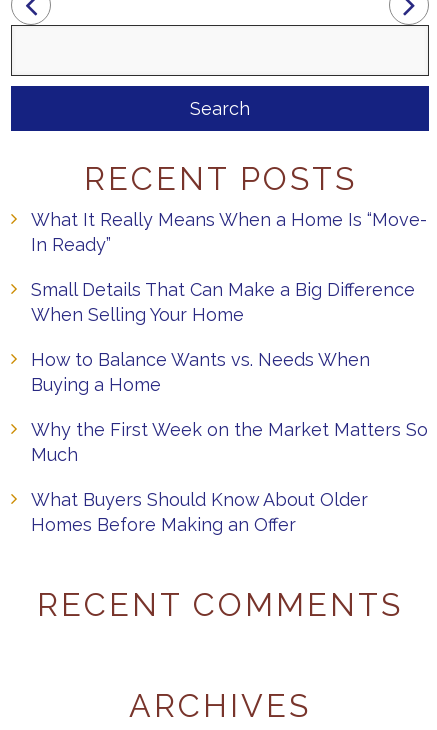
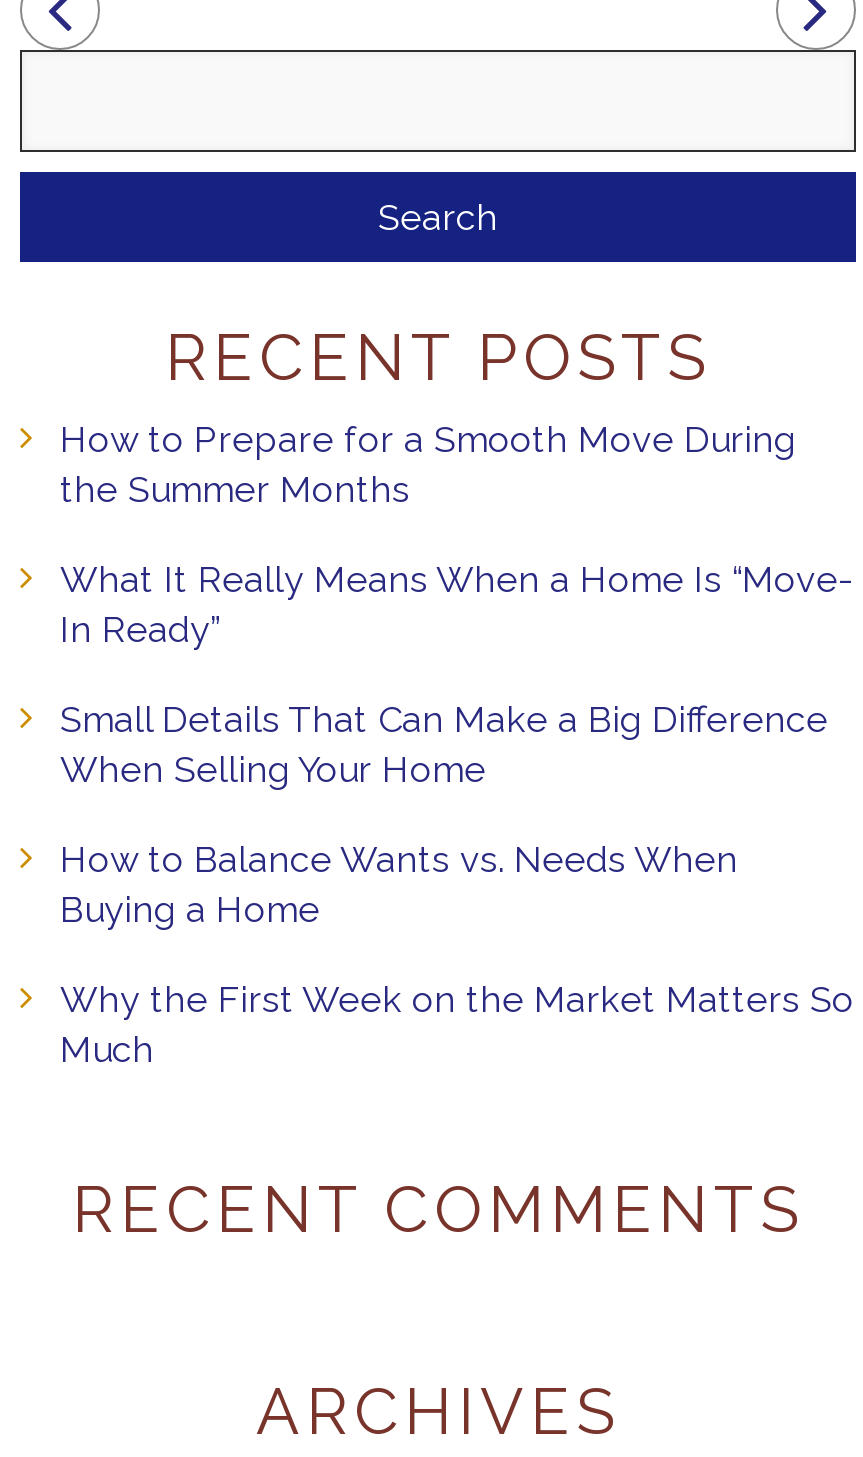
none -> [60,417,796,509] How to Prepare for a Smooth Move During | the Summer Months
moved [31,209,428,465] -> [60,557,854,1069]: What It Really Means When a Home Is “Move- | In Ready” | Small Details That Can Make a Big Difference | When Selling Your Home | How to Balance Wants vs. Needs When | Buying a Home | Why the First Week on the Market Matters So | Much
[31,489,368,535] What Buyers Should Know About Older | Homes Before Making an Offer -> none

